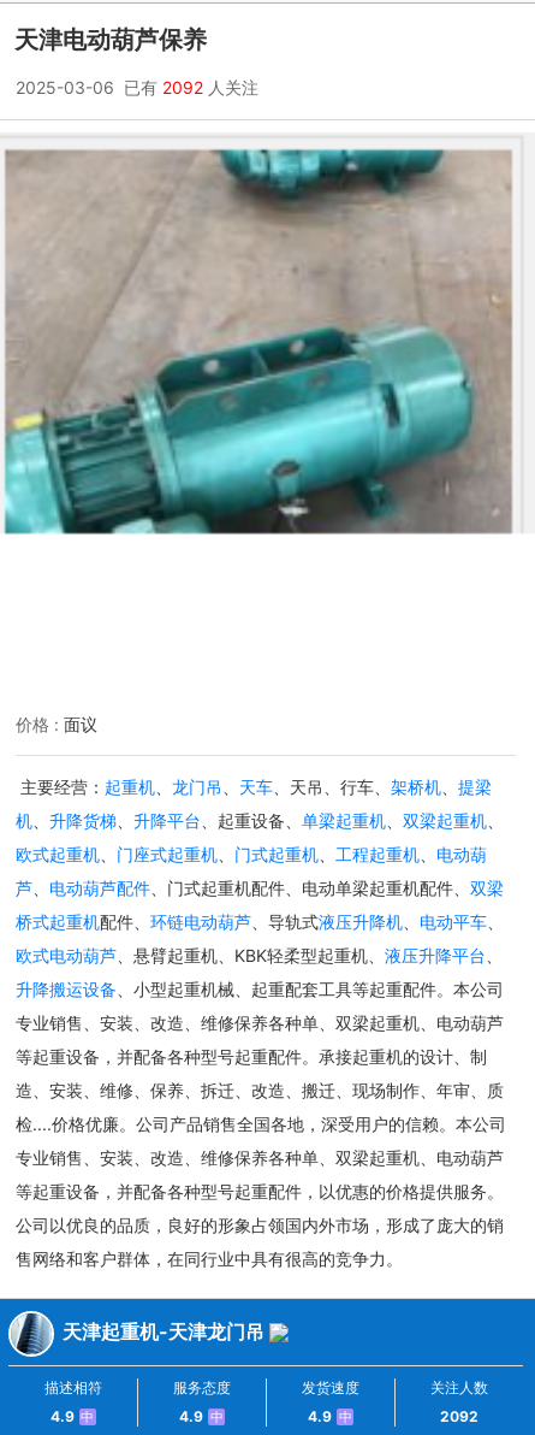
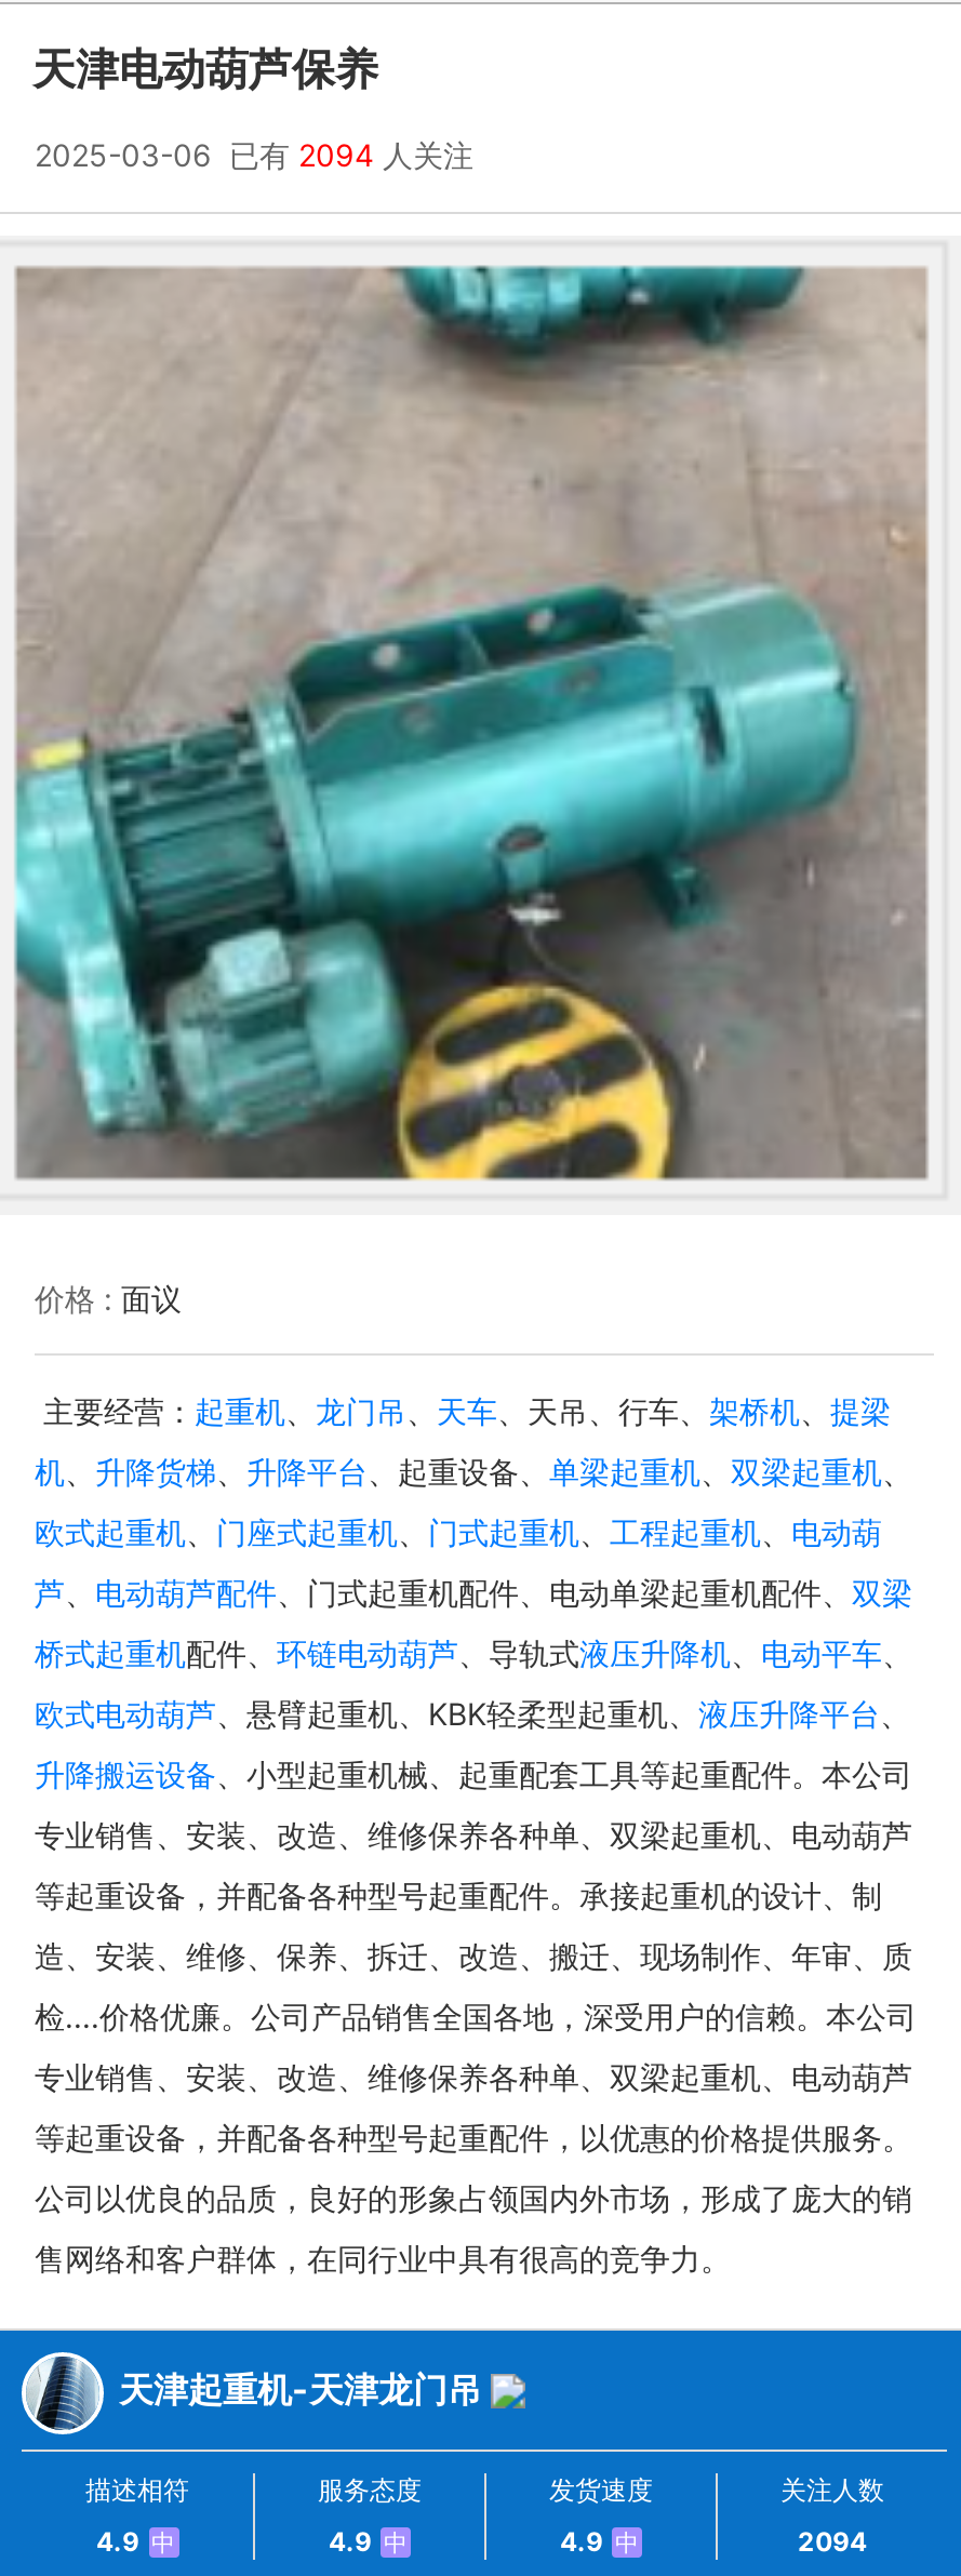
none -> [13,956,930,1183] [image]
[16,77,258,98] 2025-03-06 已有2092人关注 -> [35,136,473,173] 2025-03-06 已有2094人关注
[440,1407,478,1425] 2092 -> [798,2524,867,2557] 2094

